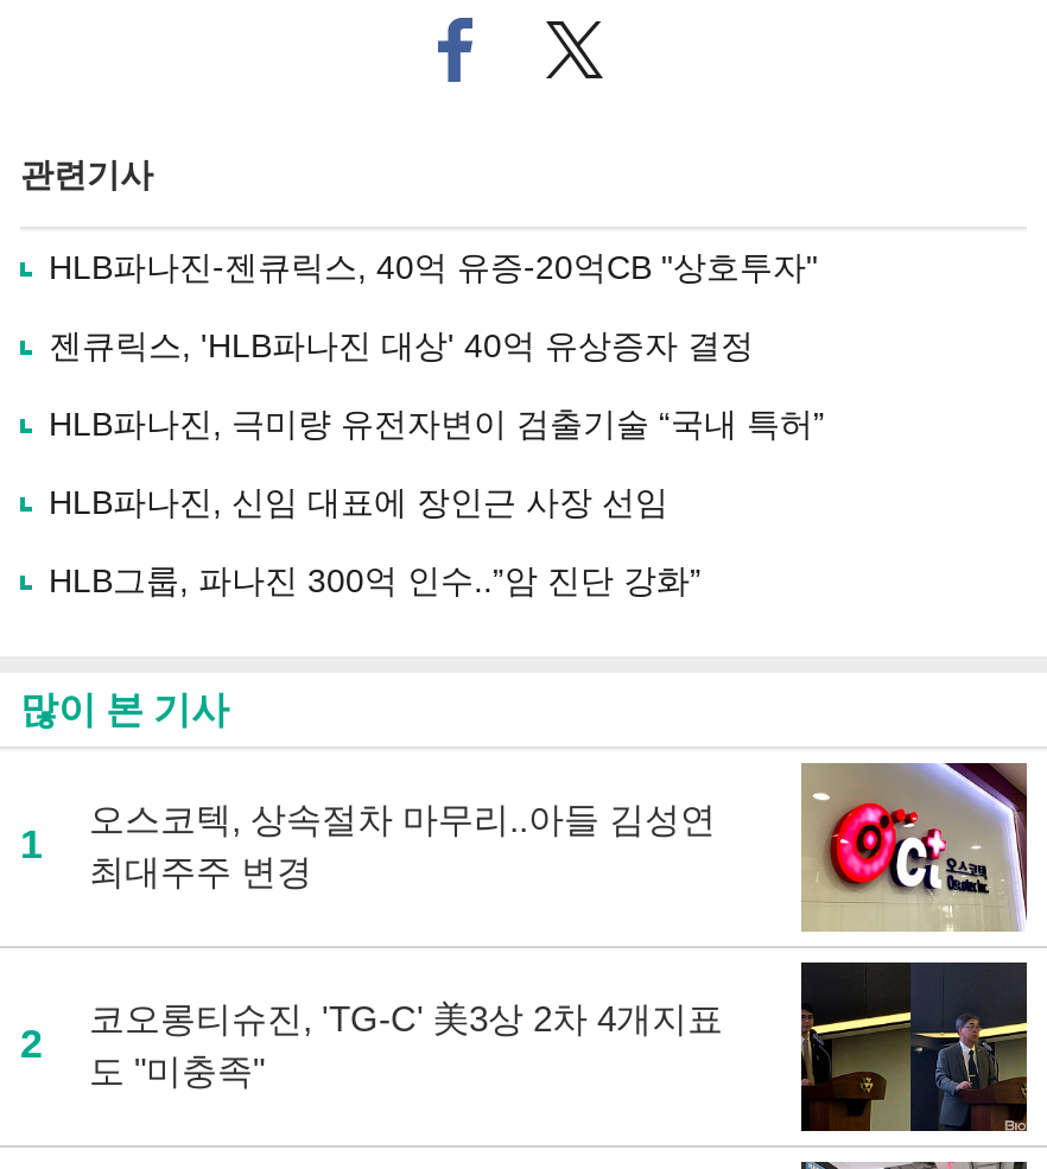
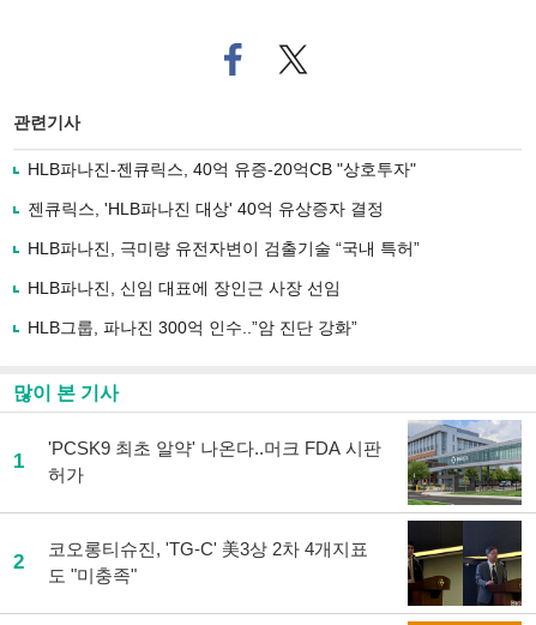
[89,761,1029,932] [image] | 오스코텍, 상속절차 마무리..아들 김성연 | 최대주주 변경 -> [48,420,523,506] [image] | 'PCSK9 최초 알약' 나온다..머크 FDA 시판 | 허가

